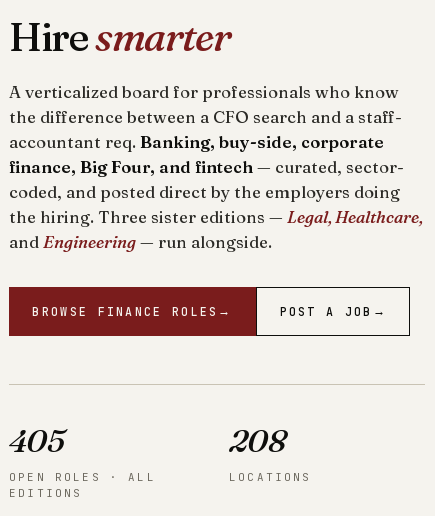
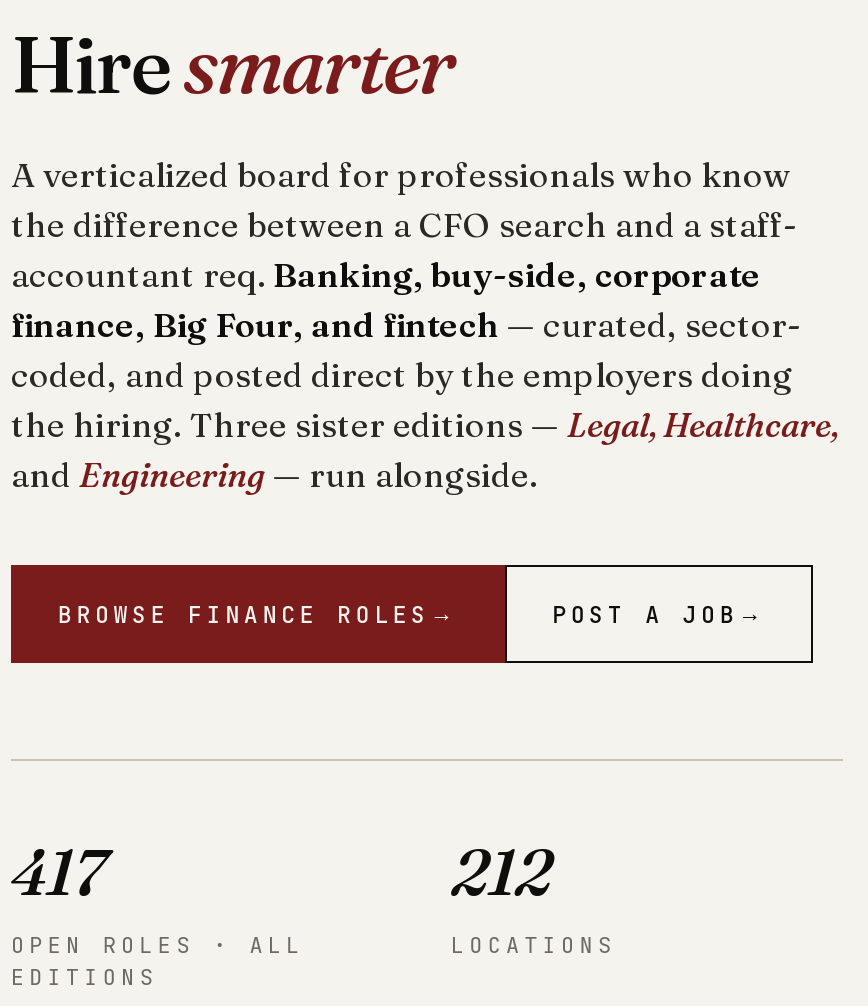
[9,421,64,460] 405 -> [11,834,105,912] 417
[229,421,285,460] 208 -> [451,834,551,912] 212

